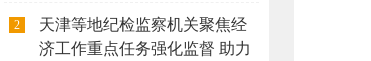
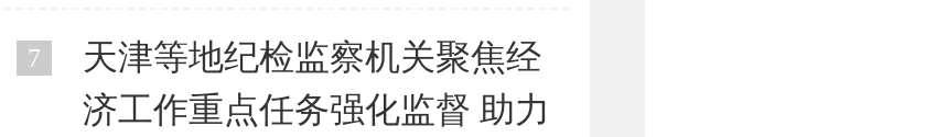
[14,16,247,33] 2 天津等地纪检监察机关聚焦经 -> [28,38,541,76] 7 天津等地纪检监察机关聚焦经

